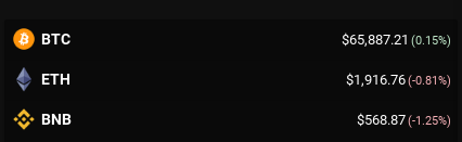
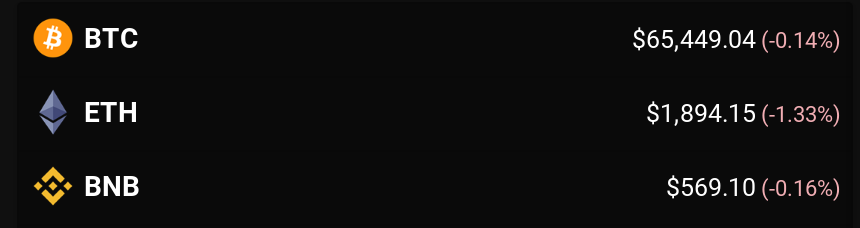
[341,31,451,48] $65,887.21 (0.15%) -> [632,24,841,54] $65,449.04 (-0.14%)
[345,72,451,88] $1,916.76 (-0.81%) -> [646,98,841,128] $1,894.15 (-1.33%)
[356,112,451,128] $568.87 (-1.25%) -> [666,172,841,202] $569.10 (-0.16%)

